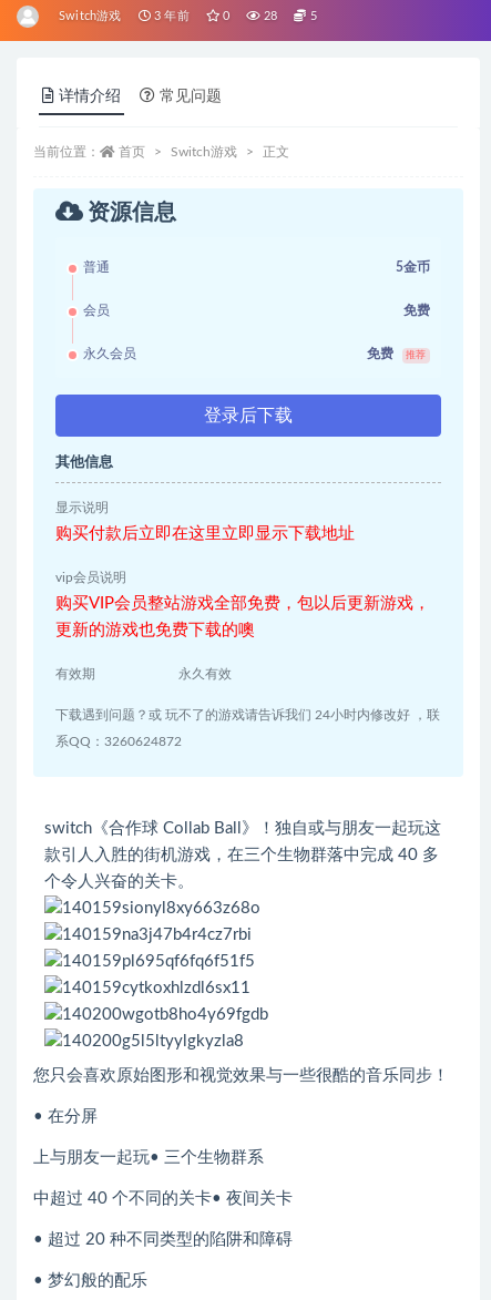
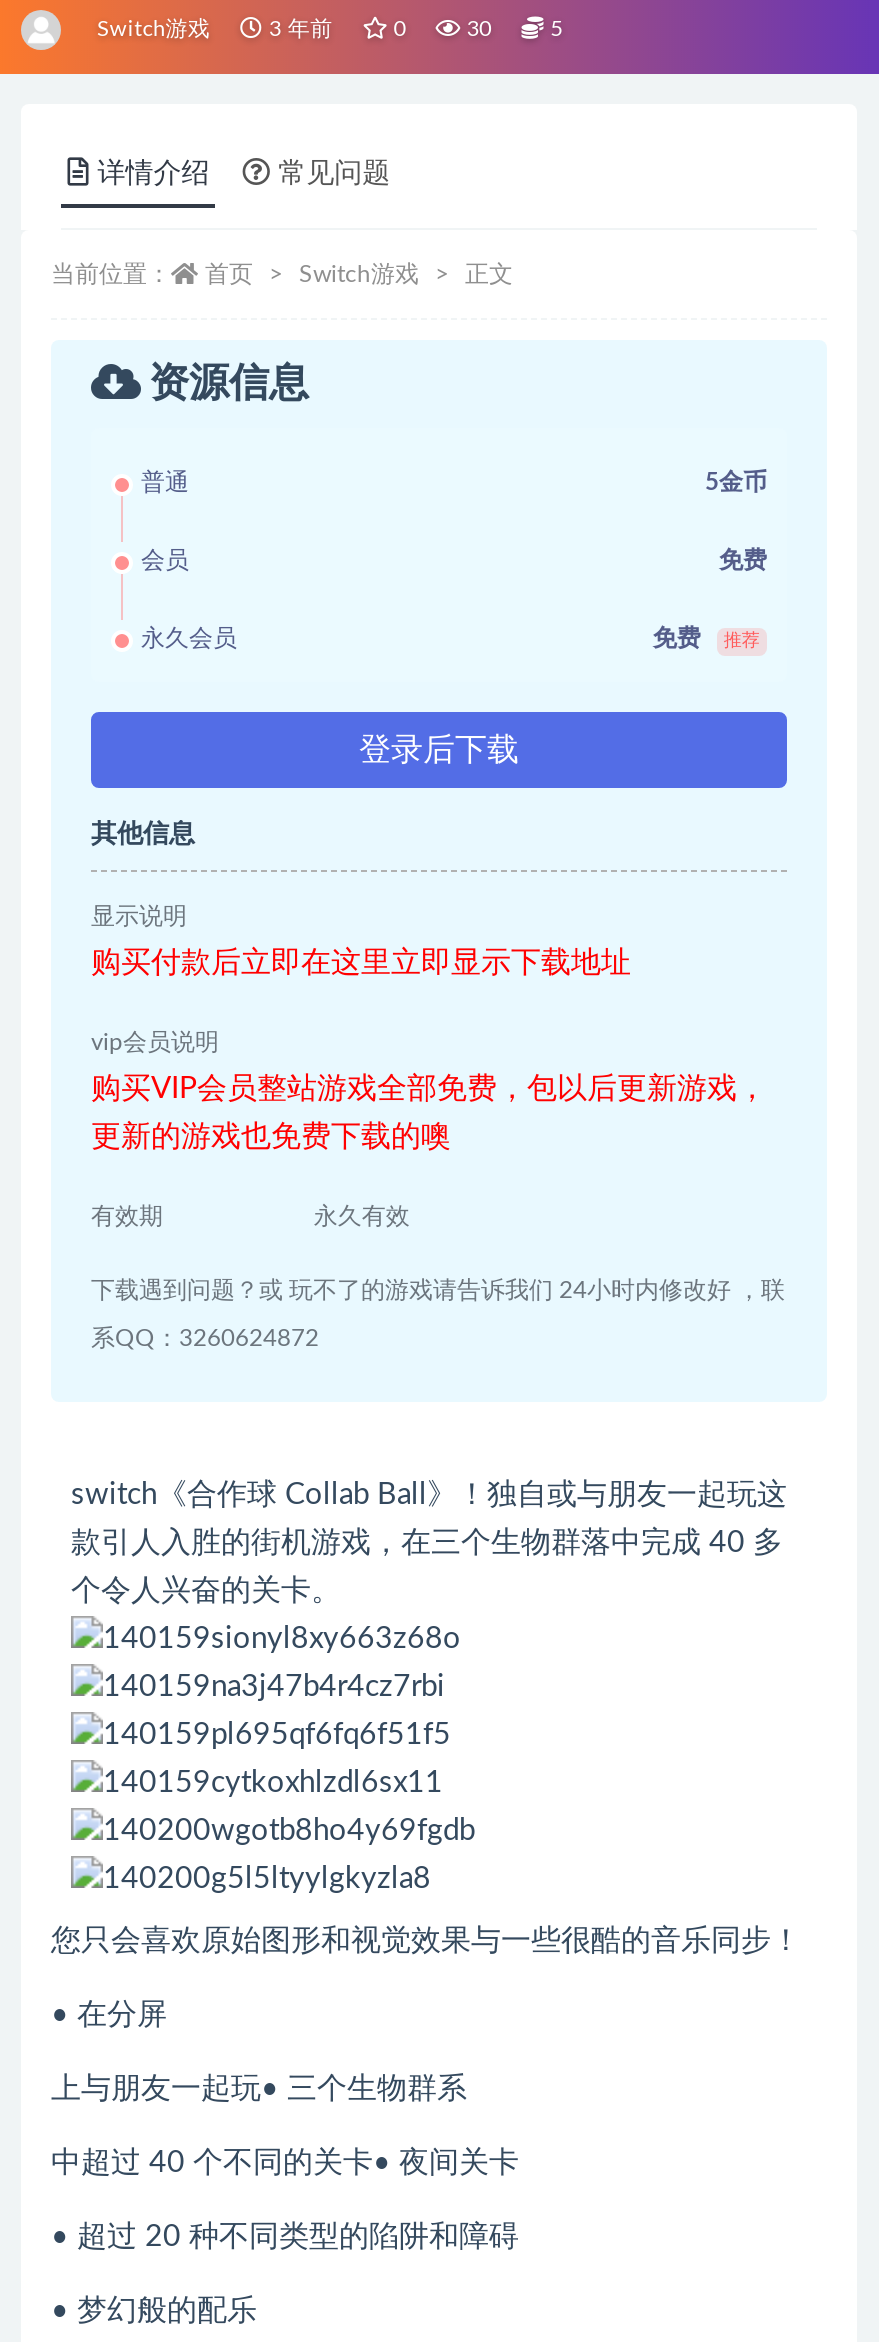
[260,10,277,22] 28 -> [460,18,491,40] 30

